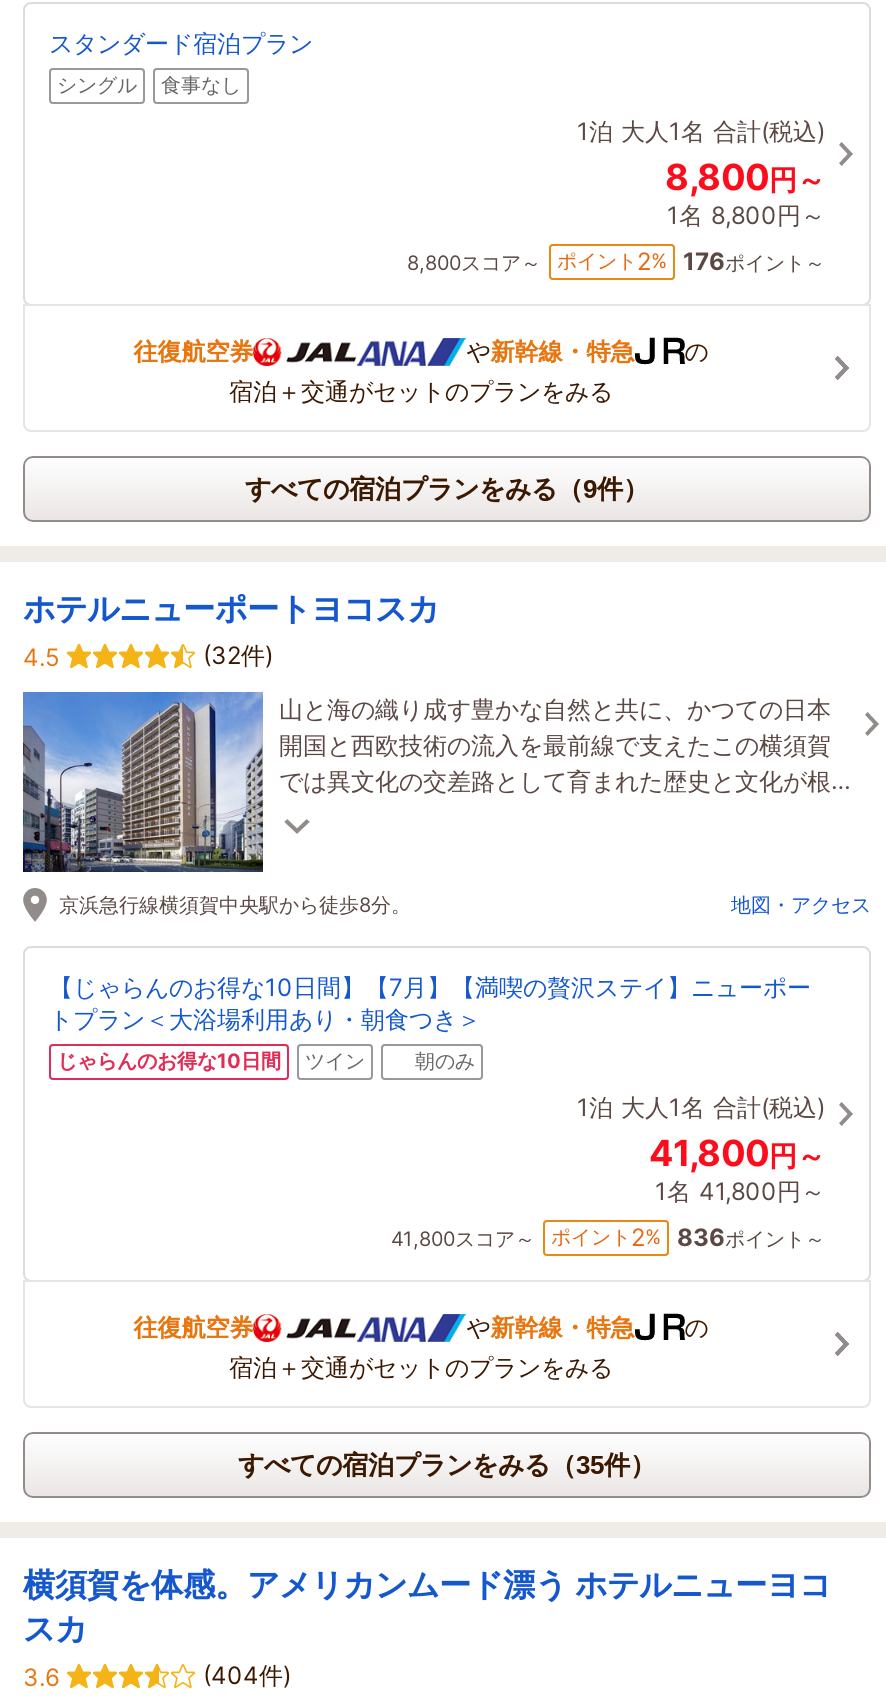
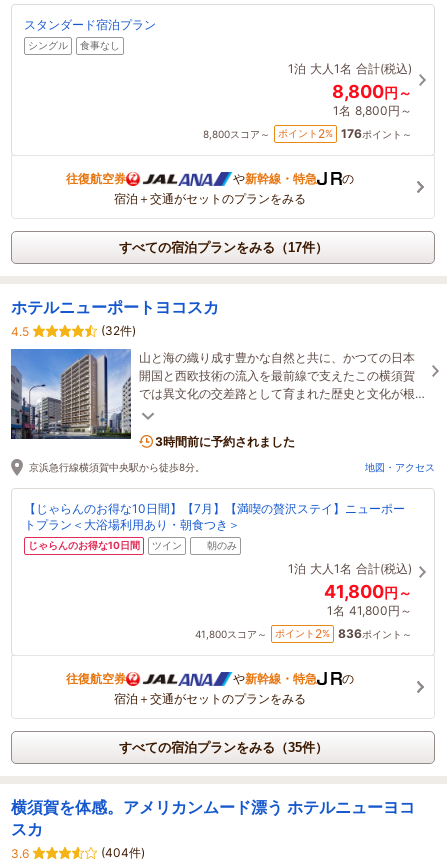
[245,473,649,503] すべての宿泊プランをみる（9件） -> [118,240,327,255] すべての宿泊プランをみる（17件）
none -> [155,434,295,449] 3時間前に予約されました

